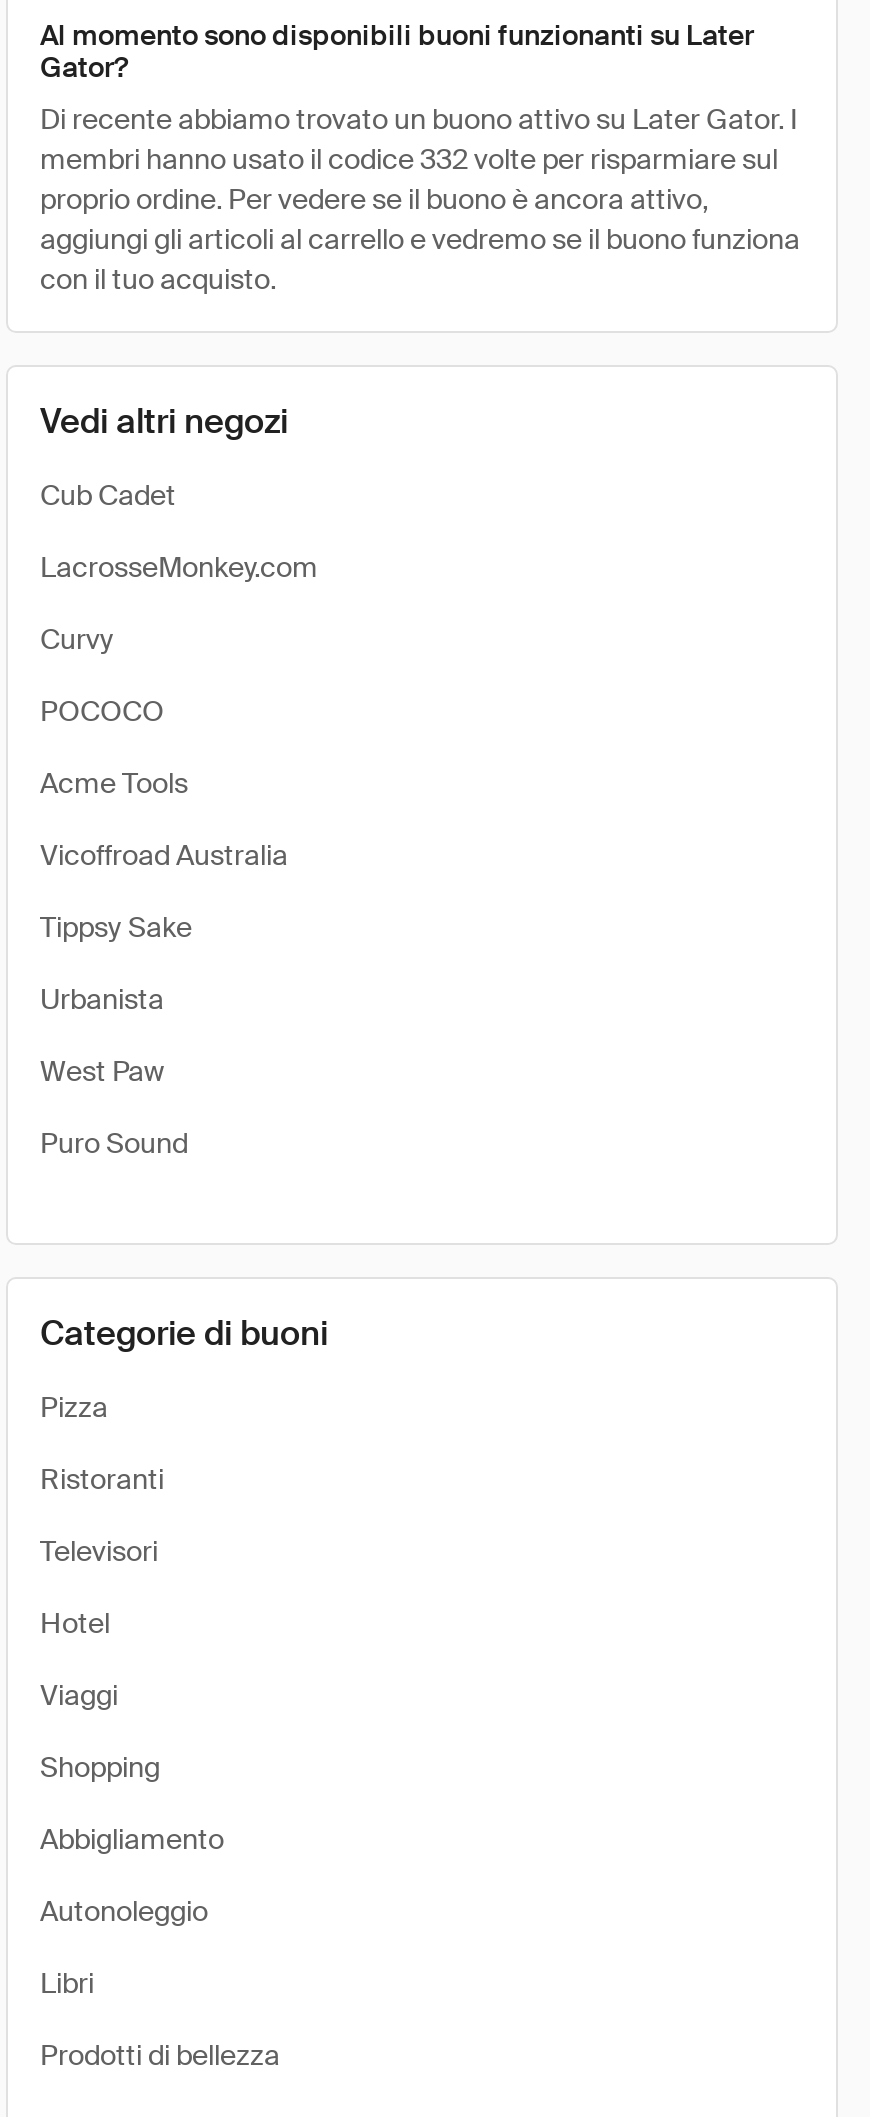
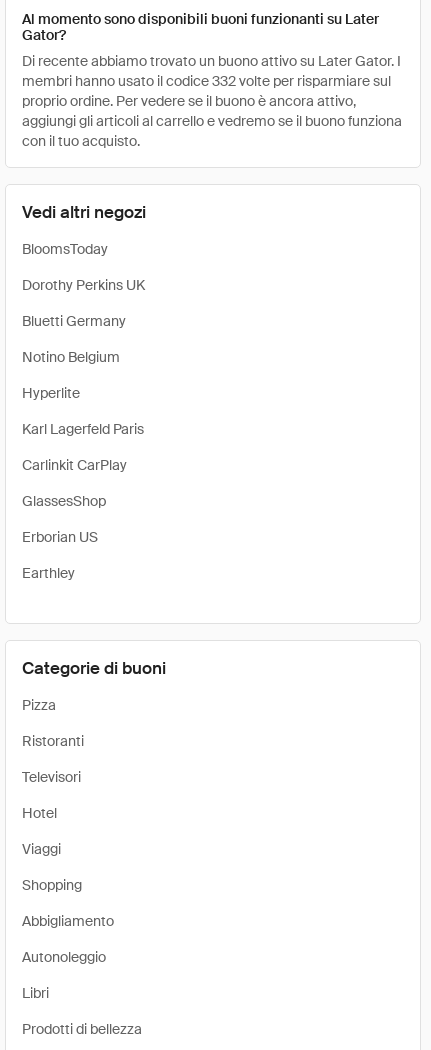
[40,477,176,513] Cub Cadet -> [22,240,108,258] BloomsToday
[40,549,318,585] LacrosseMonkey.com -> [22,276,145,294] Dorothy Perkins UK
[40,621,114,657] Curvy -> [22,312,126,330] Bluetti Germany
[40,693,164,729] POCOCO -> [22,348,120,366] Notino Belgium
[40,765,188,801] Acme Tools -> [22,384,80,402] Hyperlite
[40,837,288,873] Vicoffroad Australia -> [22,420,144,438] Karl Lagerfeld Paris
[40,909,192,945] Tippsy Sake -> [22,456,127,474] Carlinkit CarPlay
[40,981,164,1017] Urbanista -> [22,492,106,510] GlassesShop
[40,1053,164,1089] West Paw -> [22,528,98,546] Erborian US
[40,1125,188,1161] Puro Sound -> [22,564,75,582] Earthley

